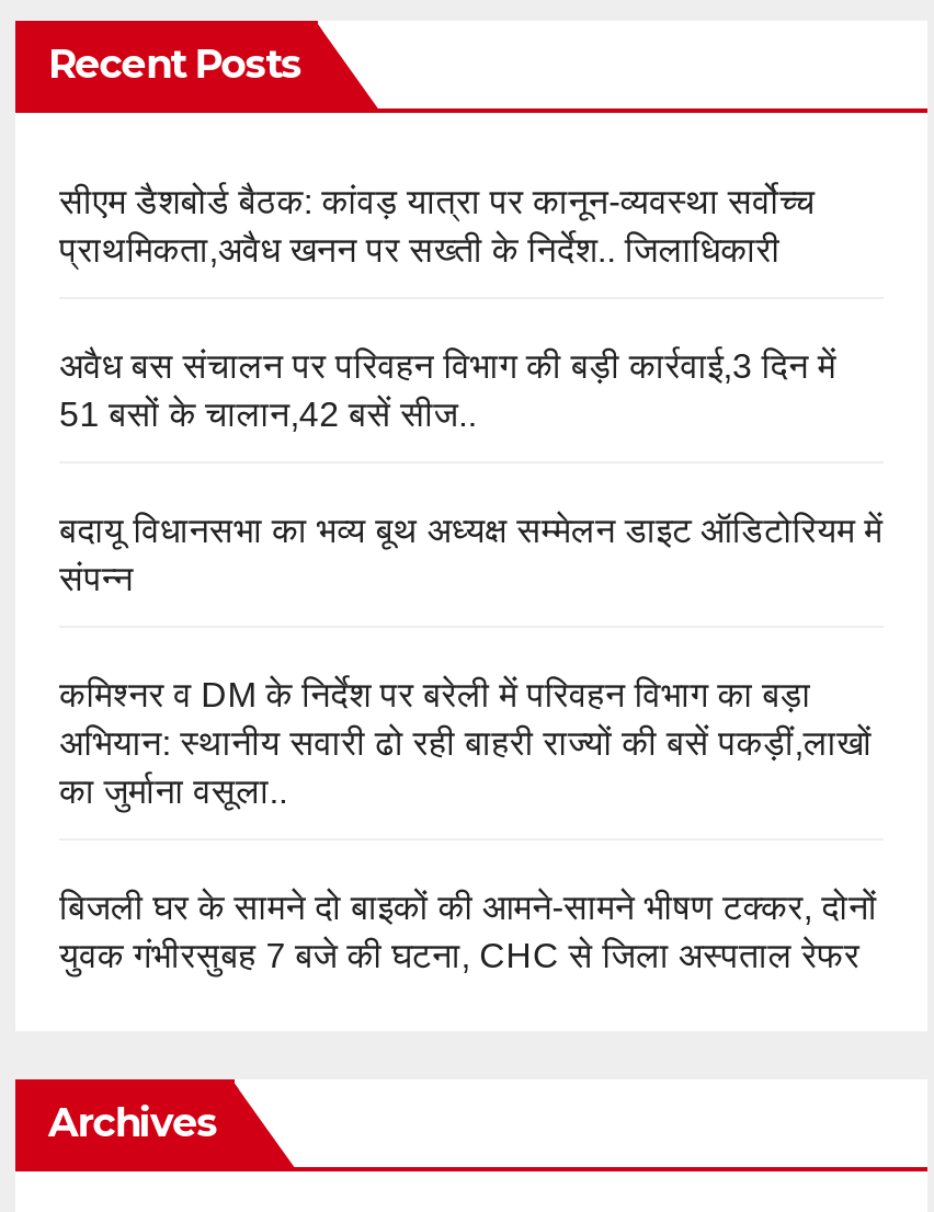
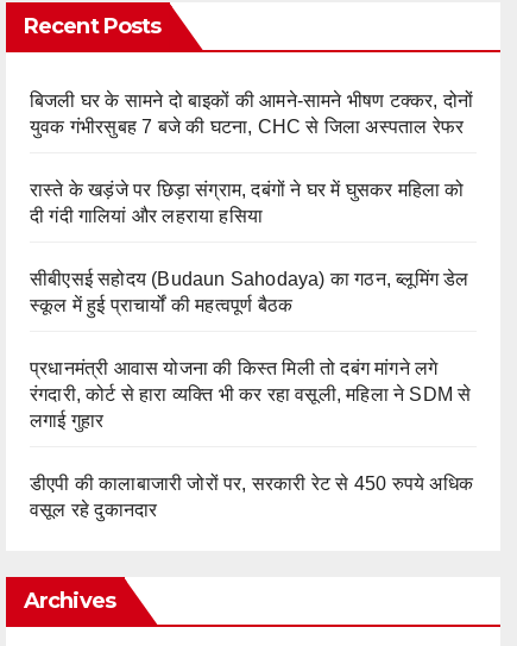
[59,184,882,810] सीएम डैशबोर्ड बैठक: कांवड़ यात्रा पर कानून-व्यवस्था सर्वोच्च | प्राथमिकता,अवैध खनन पर सख्ती के निर्देश.. जिलाधिकारी | अवैध बस संचालन पर परिवहन विभाग की बड़ी कार्रवाई,3 दिन में | 51 बसों के चालान,42 बसें सीज.. | बदायू विधानसभा का भव्य बूथ अध्यक्ष सम्मेलन डाइट ऑडिटोरियम में | संपन्न | कमिश्नर व DM के निर्देश पर बरेली में परिवहन विभाग का बड़ा | अभियान: स्थानीय सवारी ढो रही बाहरी राज्यों की बसें पकड़ीं,लाखों | का जुर्माना वसूला.. -> none
moved [59,889,877,975] -> [30,91,473,137]: बिजली घर के सामने दो बाइकों की आमने-सामने भीषण टक्कर, दोनों | युवक गंभीरसुबह 7 बजे की घटना, CHC से जिला अस्पताल रेफर
none -> [30,180,473,520] रास्ते के खड़ंजे पर छिड़ा संग्राम, दबंगों ने घर में घुसकर महिला को | दी गंदी गालियां और लहराया हसिया | सीबीएसई सहोदय (Budaun Sahodaya) का गठन, ब्लूमिंग डेल | स्कूल में हुई प्राचार्यों की महत्वपूर्ण बैठक | प्रधानमंत्री आवास योजना की किस्त मिली तो दबंग मांगने लगे | रंगदारी, कोर्ट से हारा व्यक्ति भी कर रहा वसूली, महिला ने SDM से | लगाई गुहार | डीएपी की कालाबाजारी जोरों पर, सरकारी रेट से 450 रुपये अधिक | वसूल रहे दुकानदार

